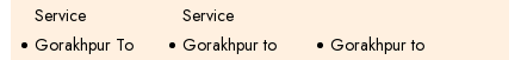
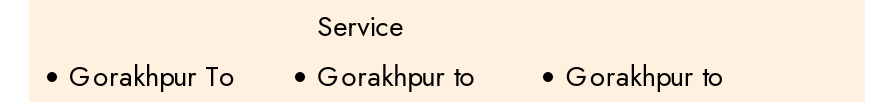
[35,4,86,27] Service -> none

